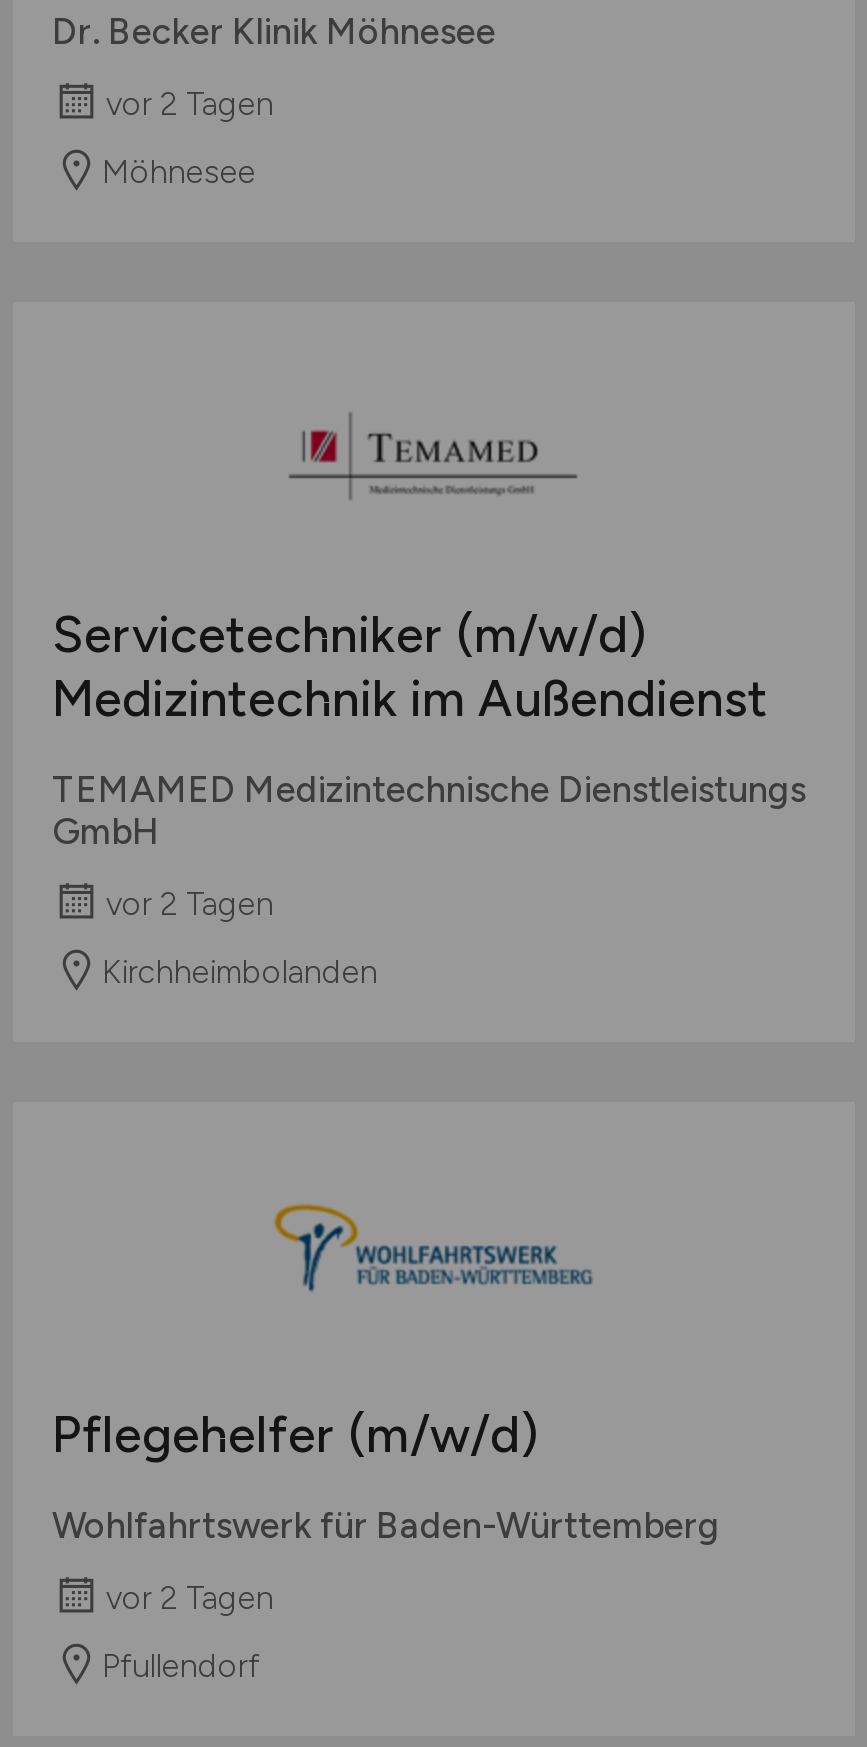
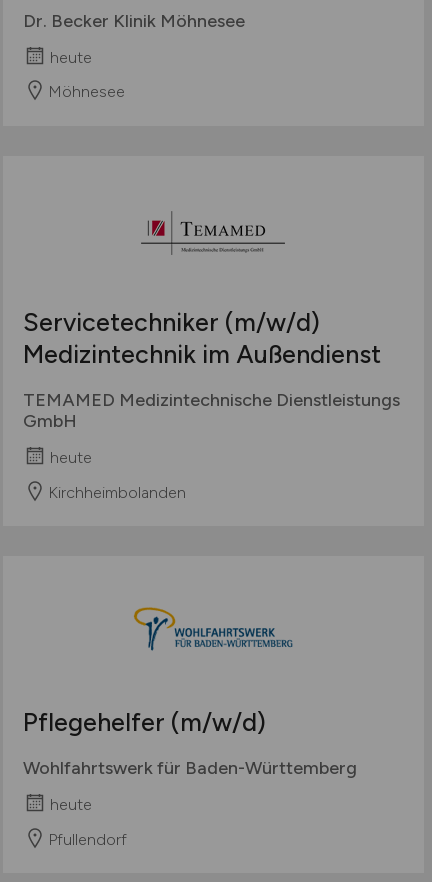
[106,85,274,123] vor 2 Tagen -> [49,47,91,66] heute
[106,885,274,923] vor 2 Tagen -> [49,447,91,466] heute
[106,1579,274,1617] vor 2 Tagen -> [49,795,91,814] heute

